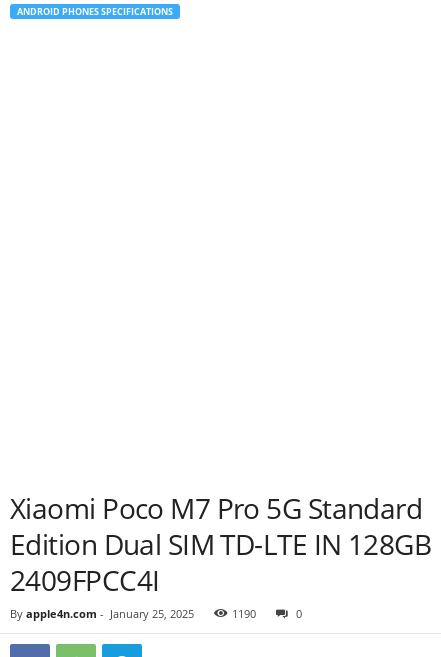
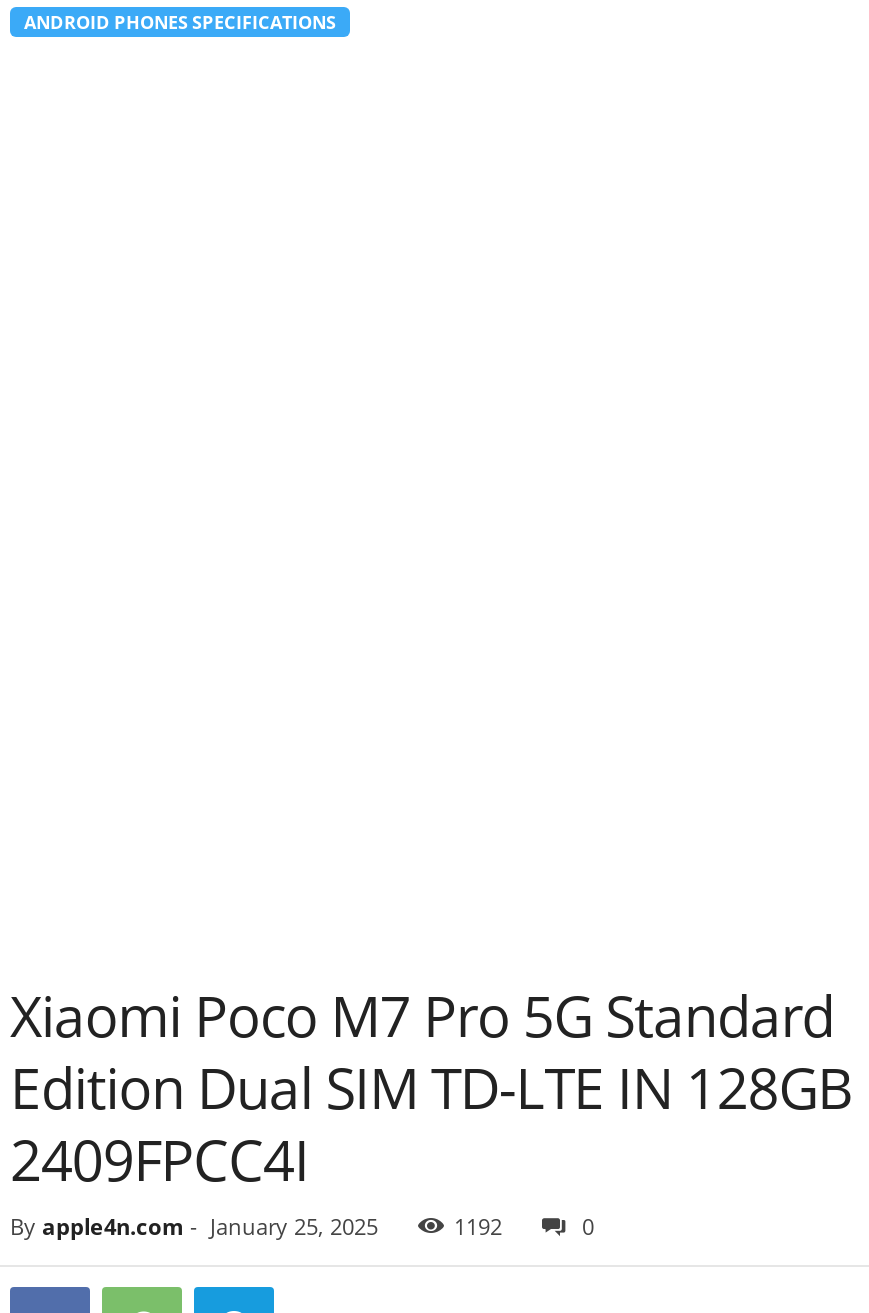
[232,606,256,621] 1190 -> [454,1211,502,1241] 1192

